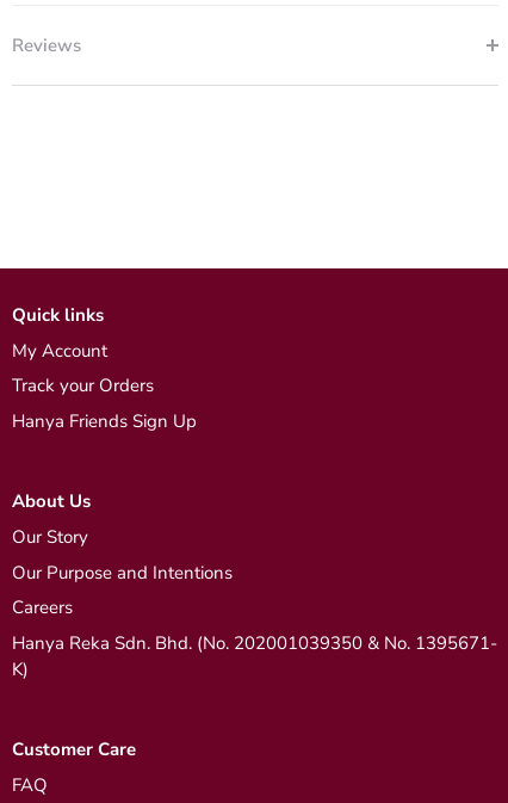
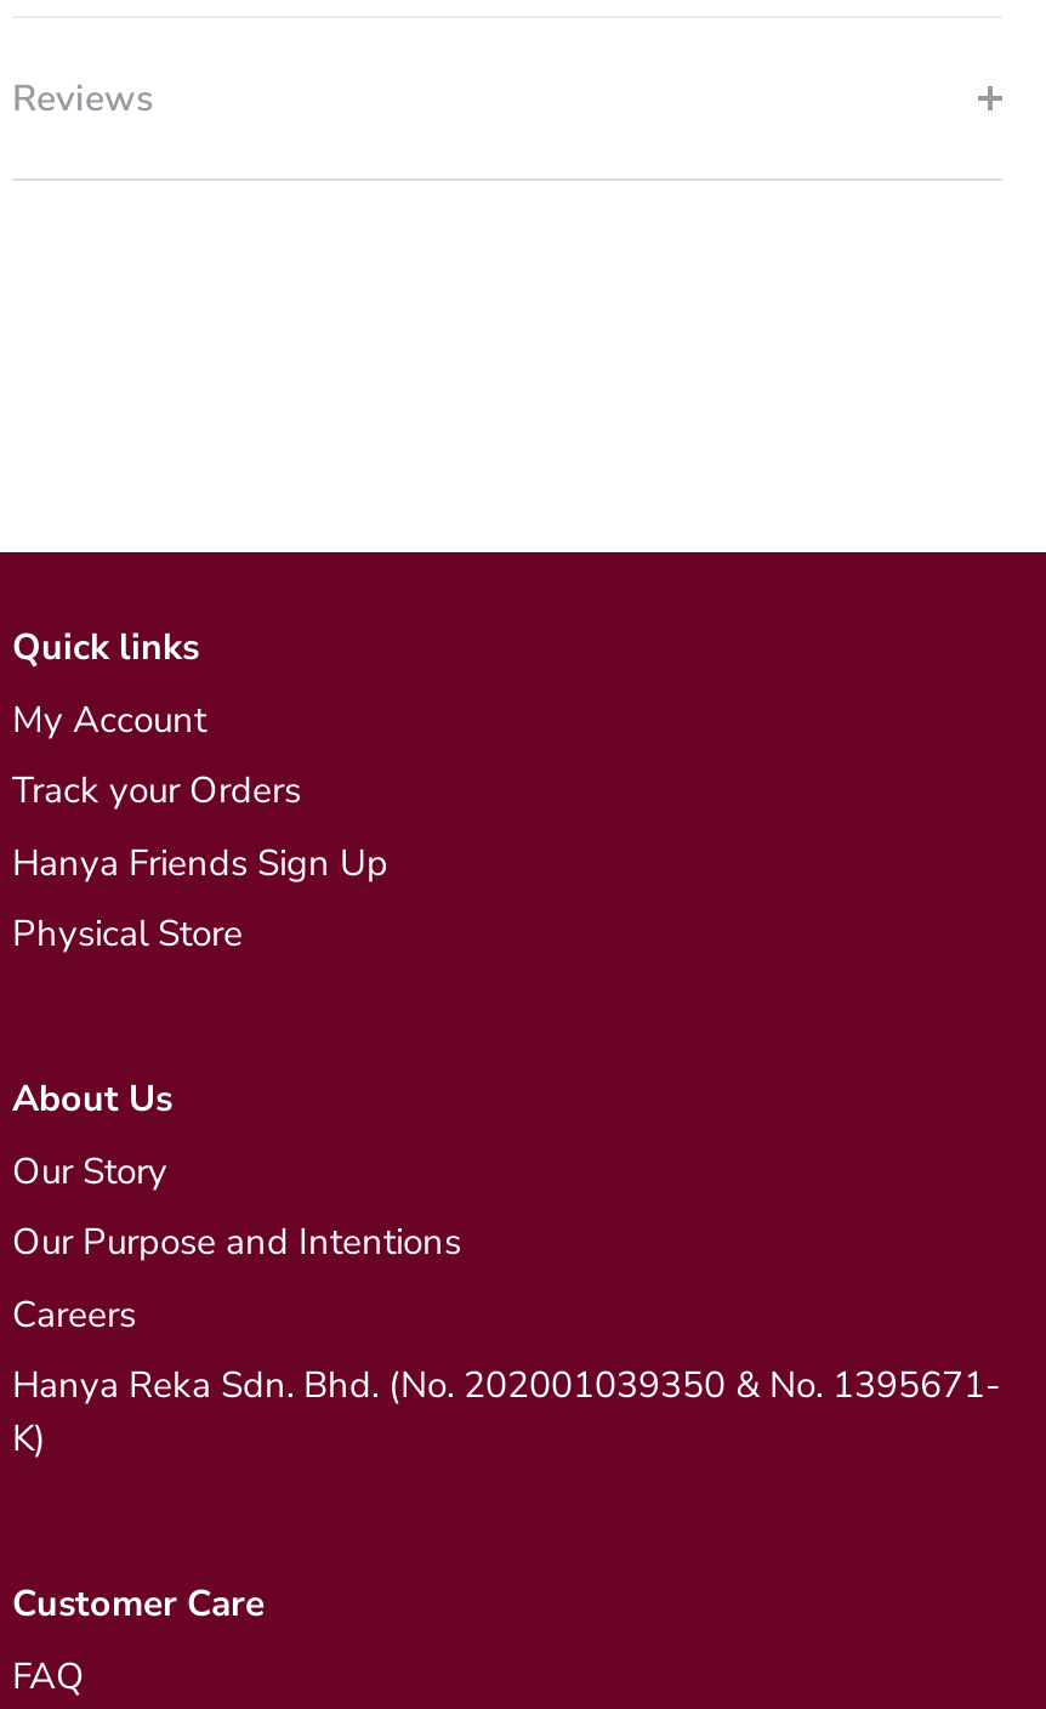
none -> [12,908,243,957] Physical Store

